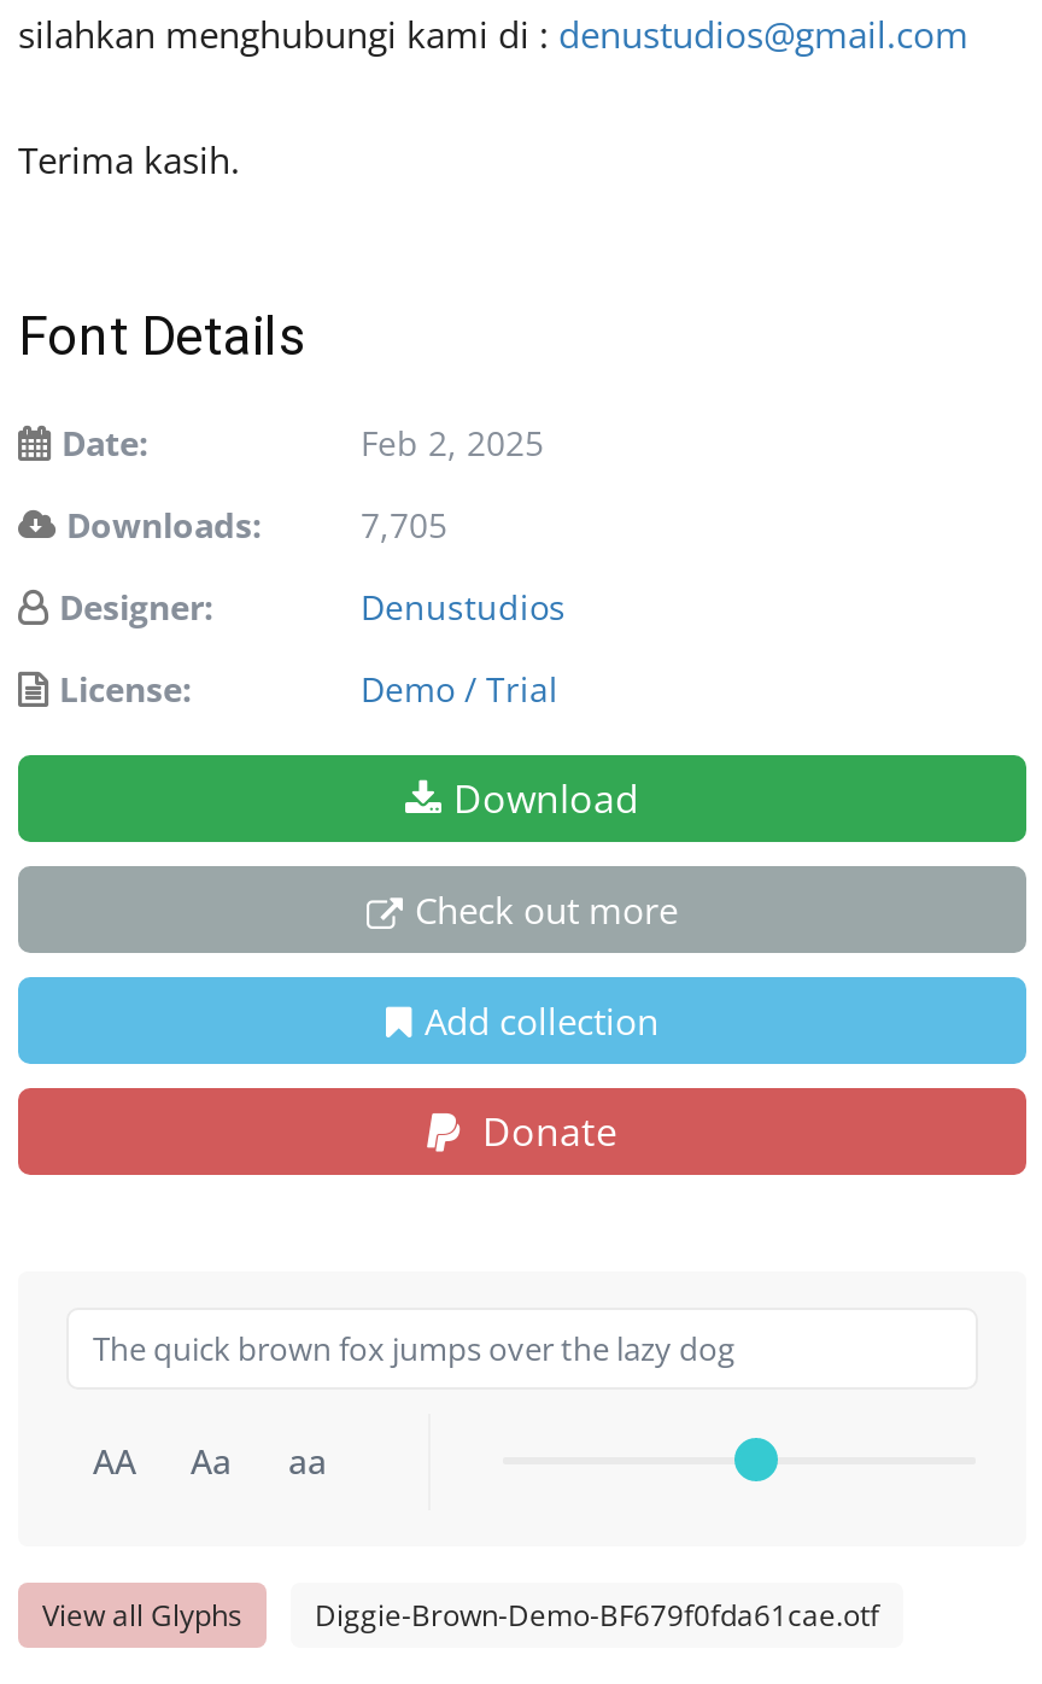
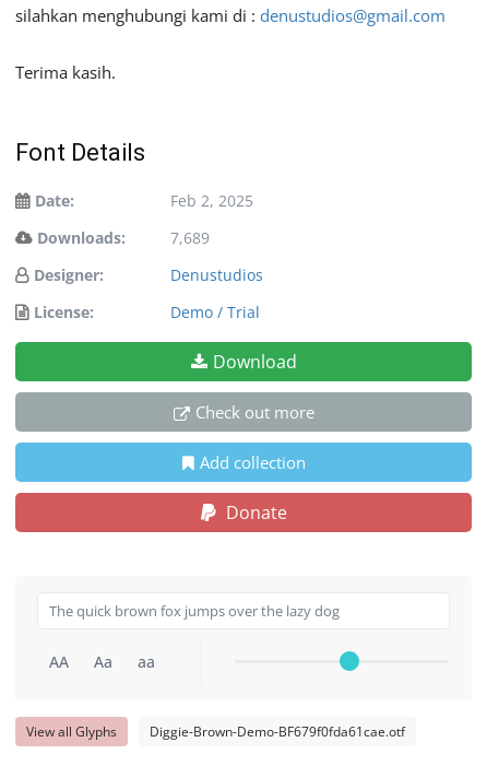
[361,502,447,548] 7,705 -> [170,227,210,248] 7,689

